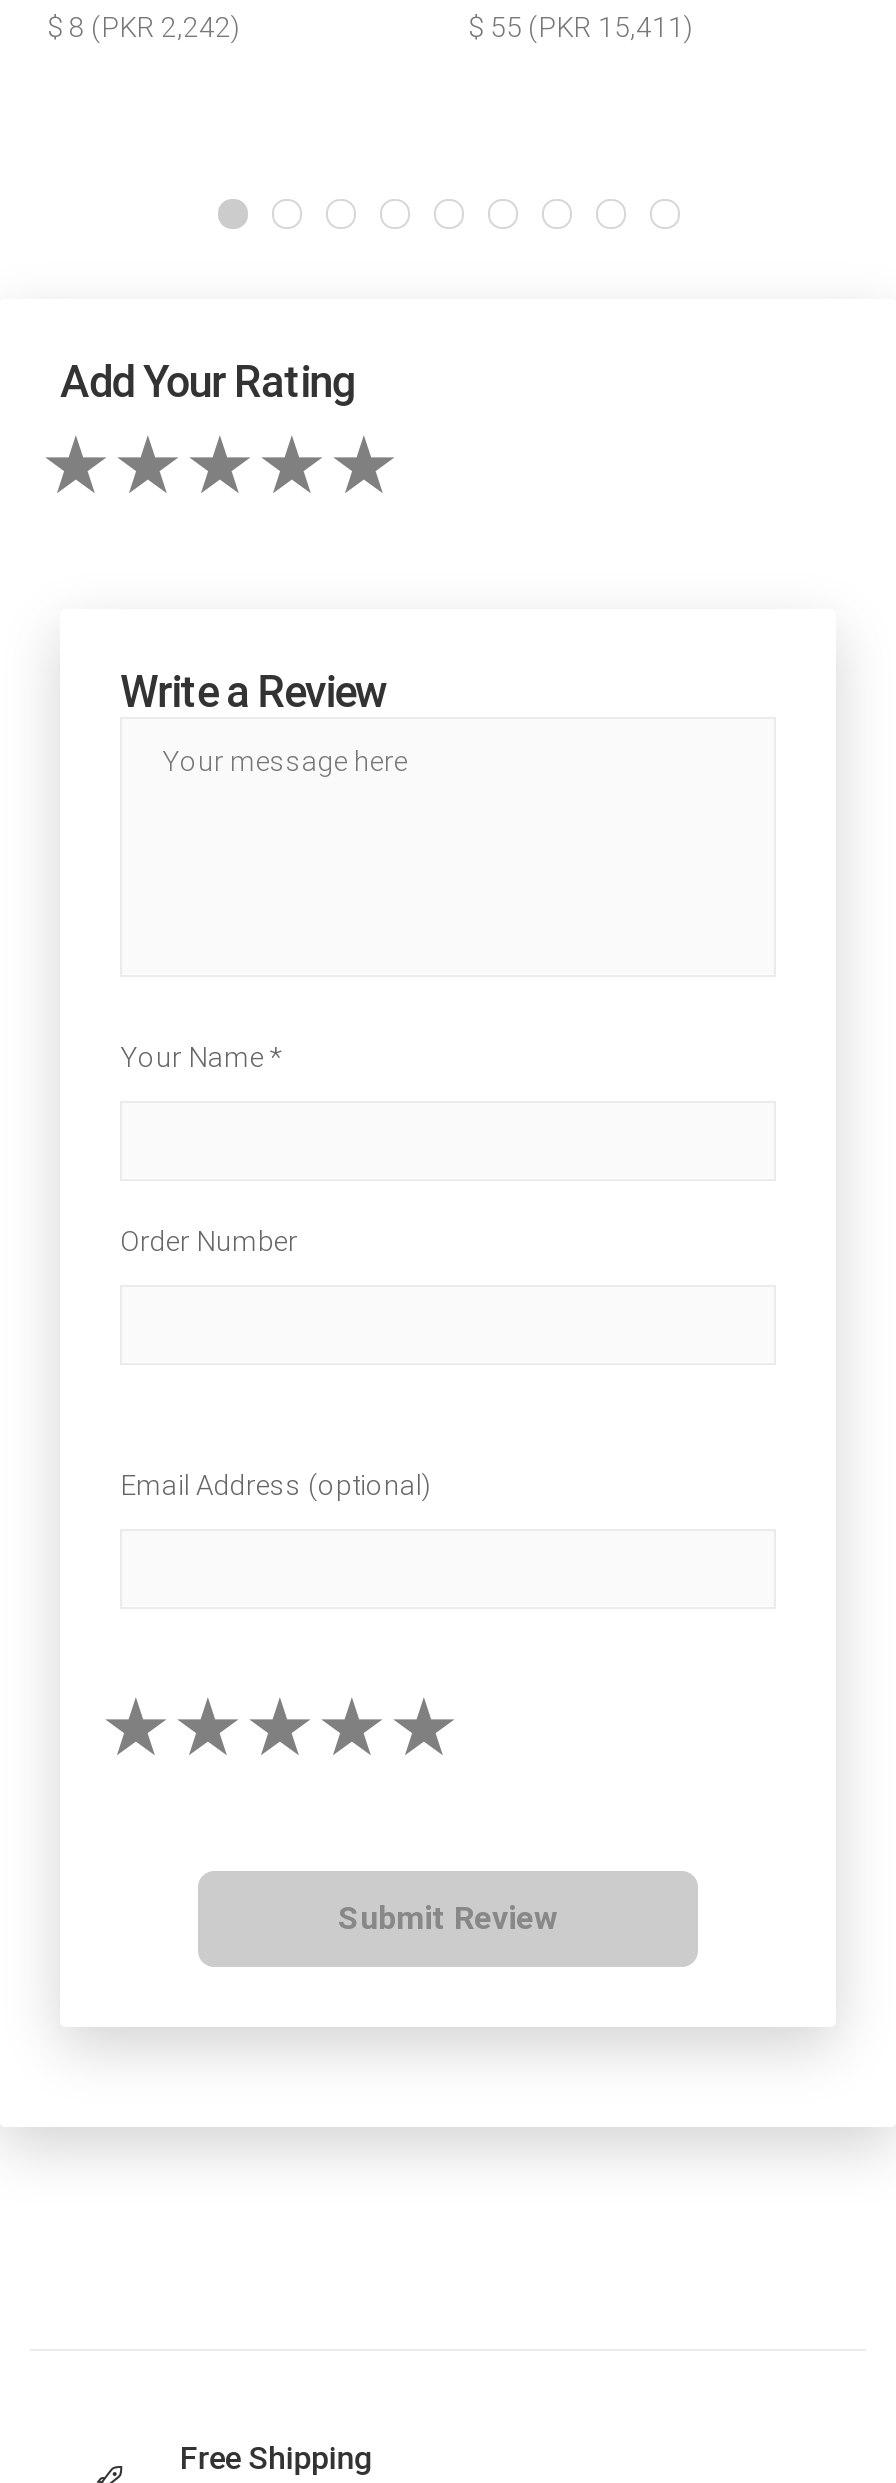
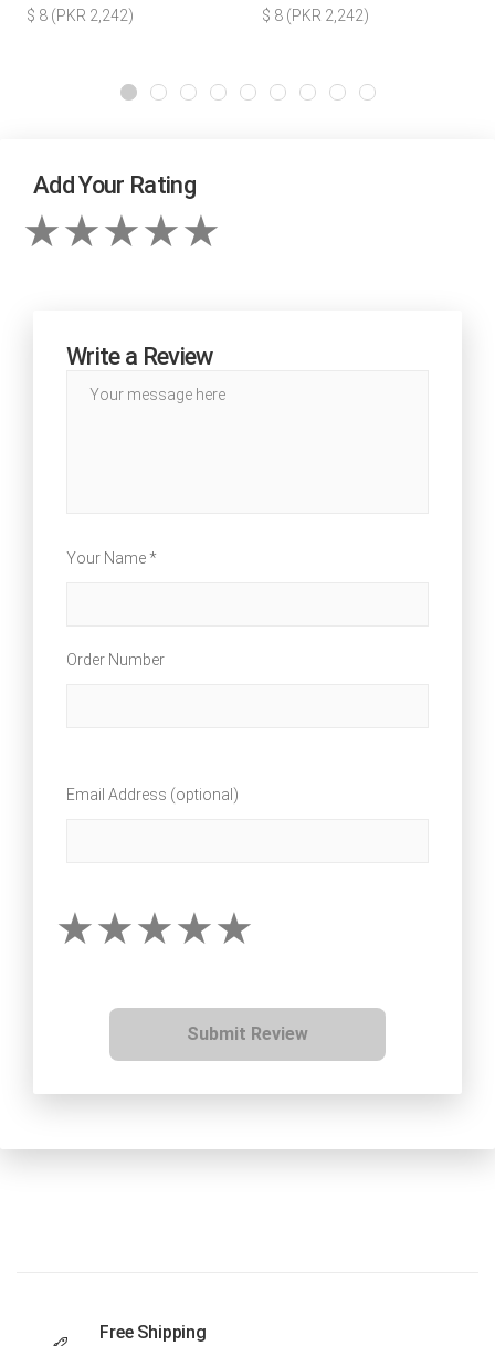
[468,10,694,42] $ 55 (PKR 15,411) -> [261,6,368,24] $ 8 (PKR 2,242)

